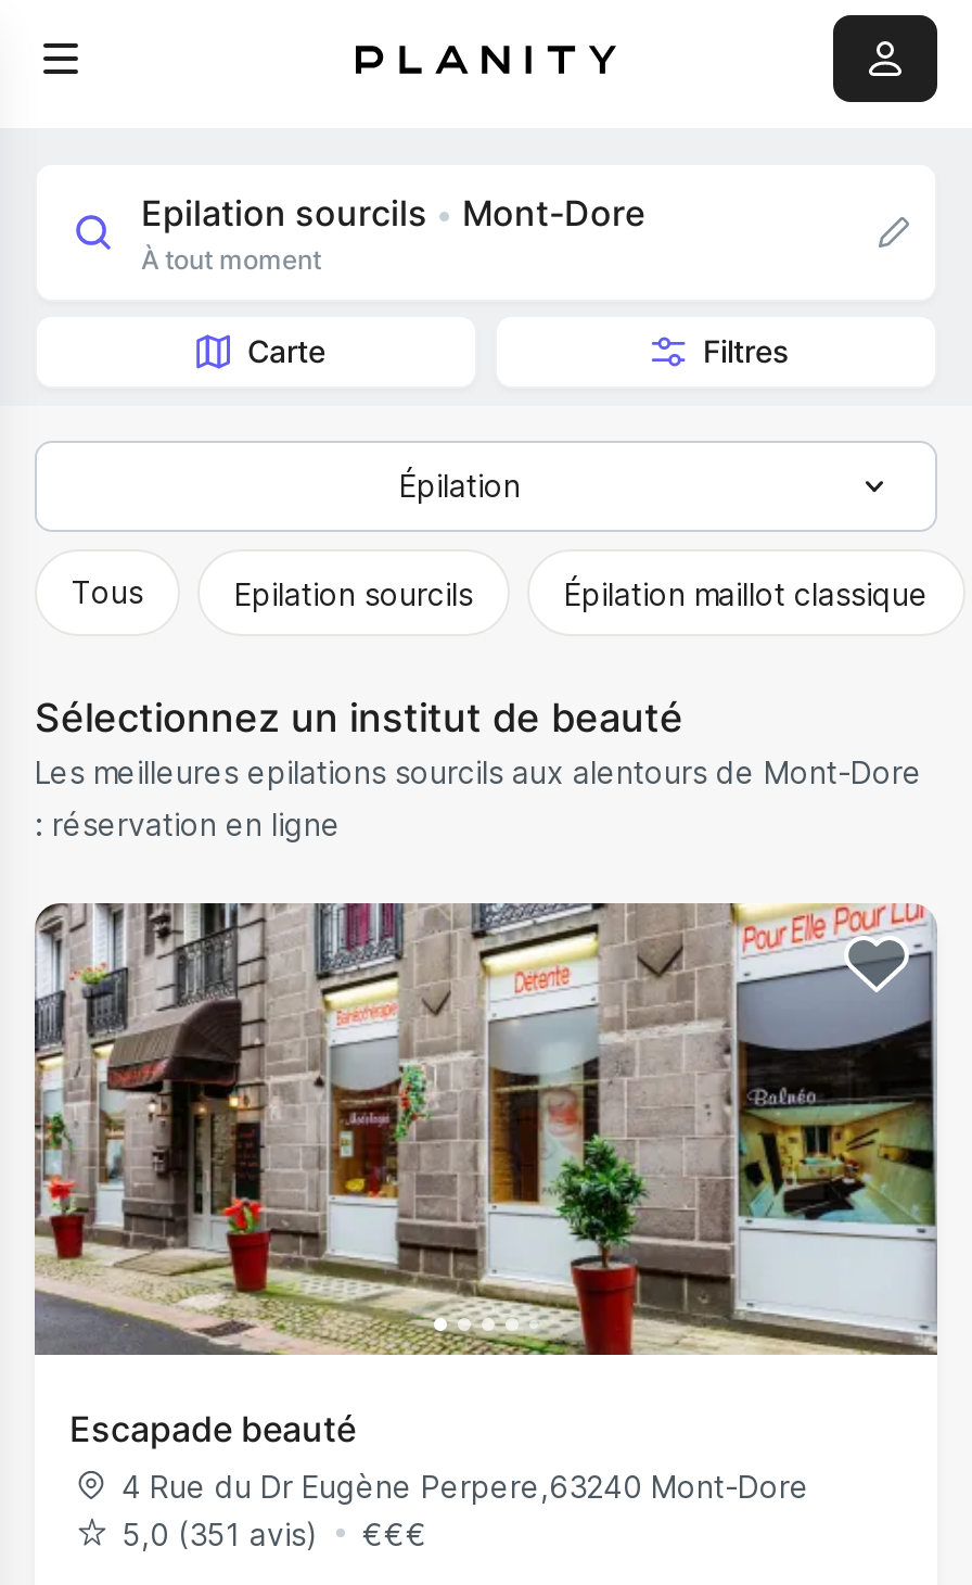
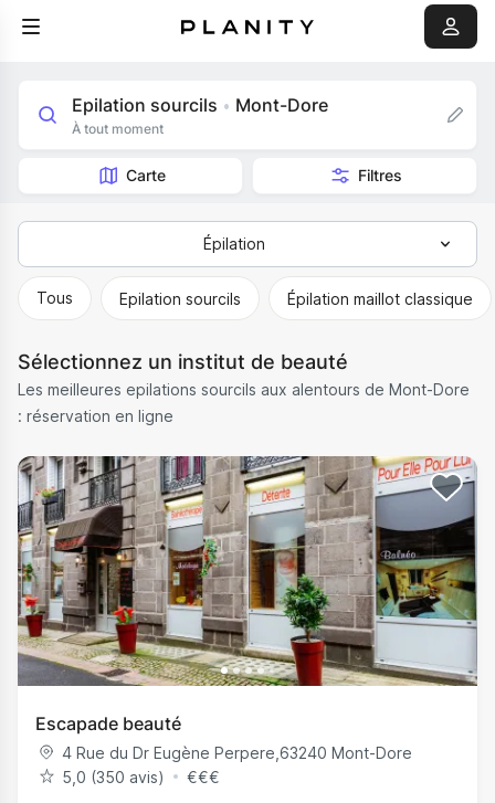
[121,1514,319,1551] 5,0 (351 avis) -> [62,767,165,786] 5,0 (350 avis)

